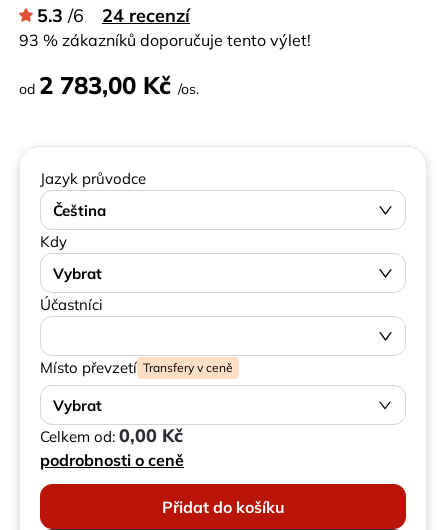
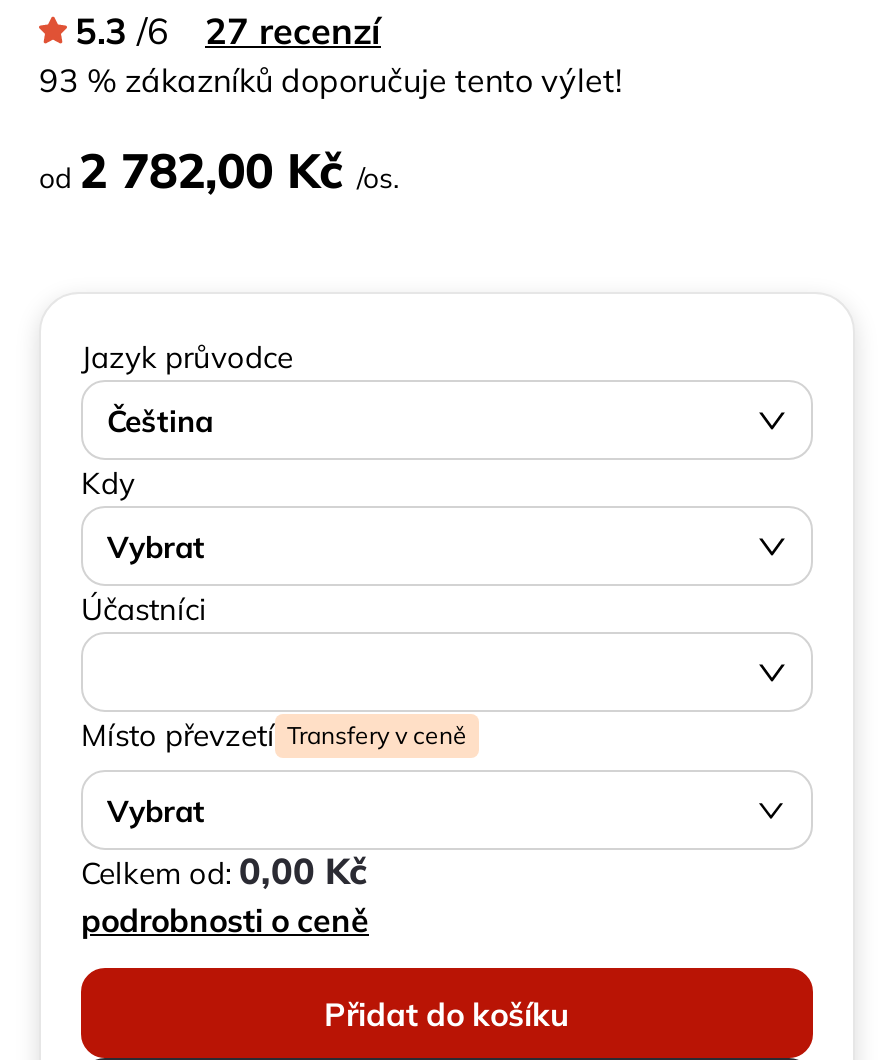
[37,4,190,27] 5.3 /6 24 recenzí -> [75,8,381,54] 5.3 /6 27 recenzí
[19,70,199,100] od 2 783,00 Kč /os. -> [39,140,399,200] od 2 782,00 Kč /os.

